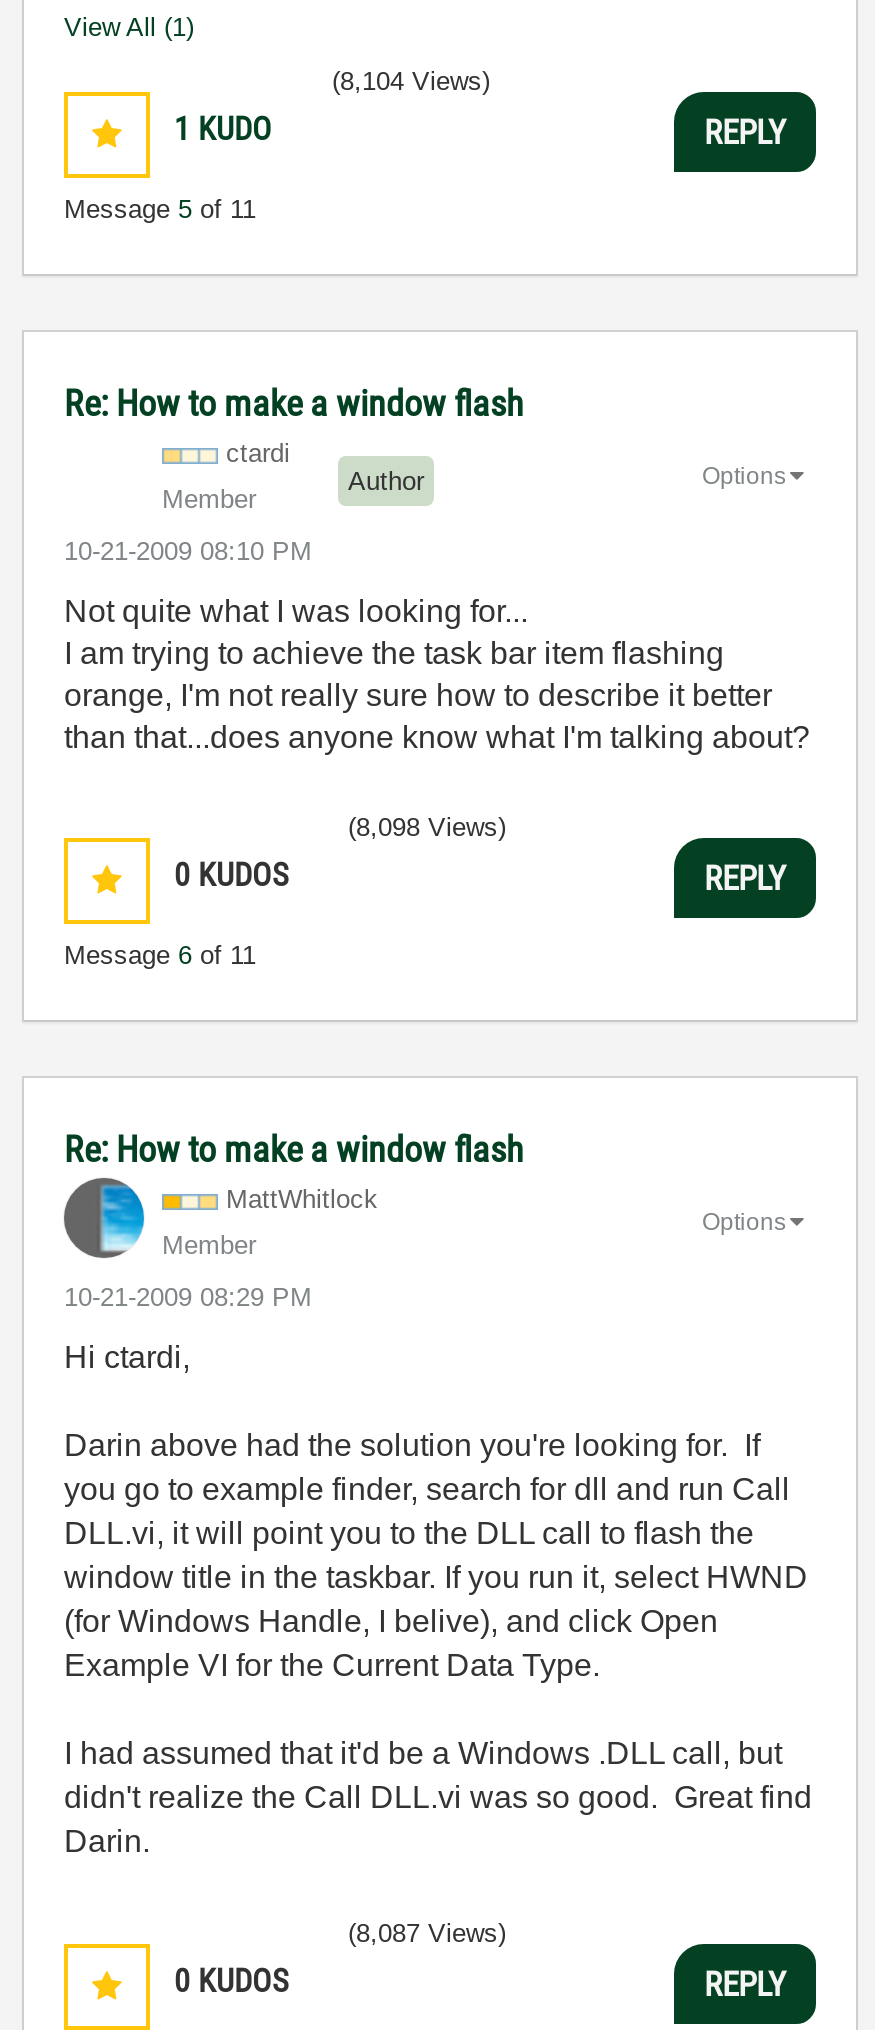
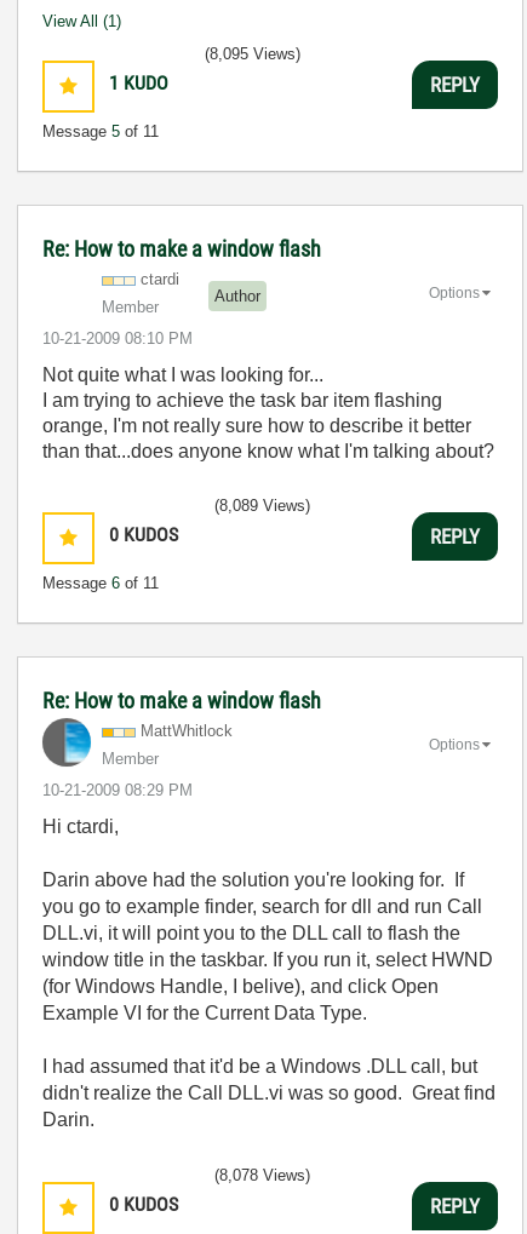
[332,66,490,96] (8,104 Views) -> [205,45,300,63] (8,095 Views)
[348,812,506,842] (8,098 Views) -> [214,497,310,515] (8,089 Views)
[348,1918,506,1948] (8,087 Views) -> [214,1166,310,1184] (8,078 Views)

